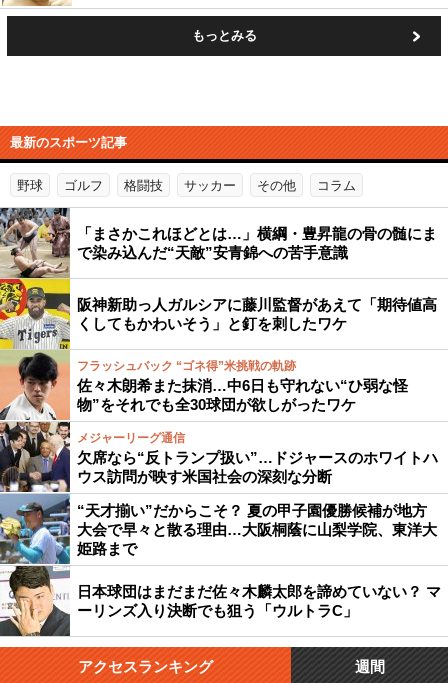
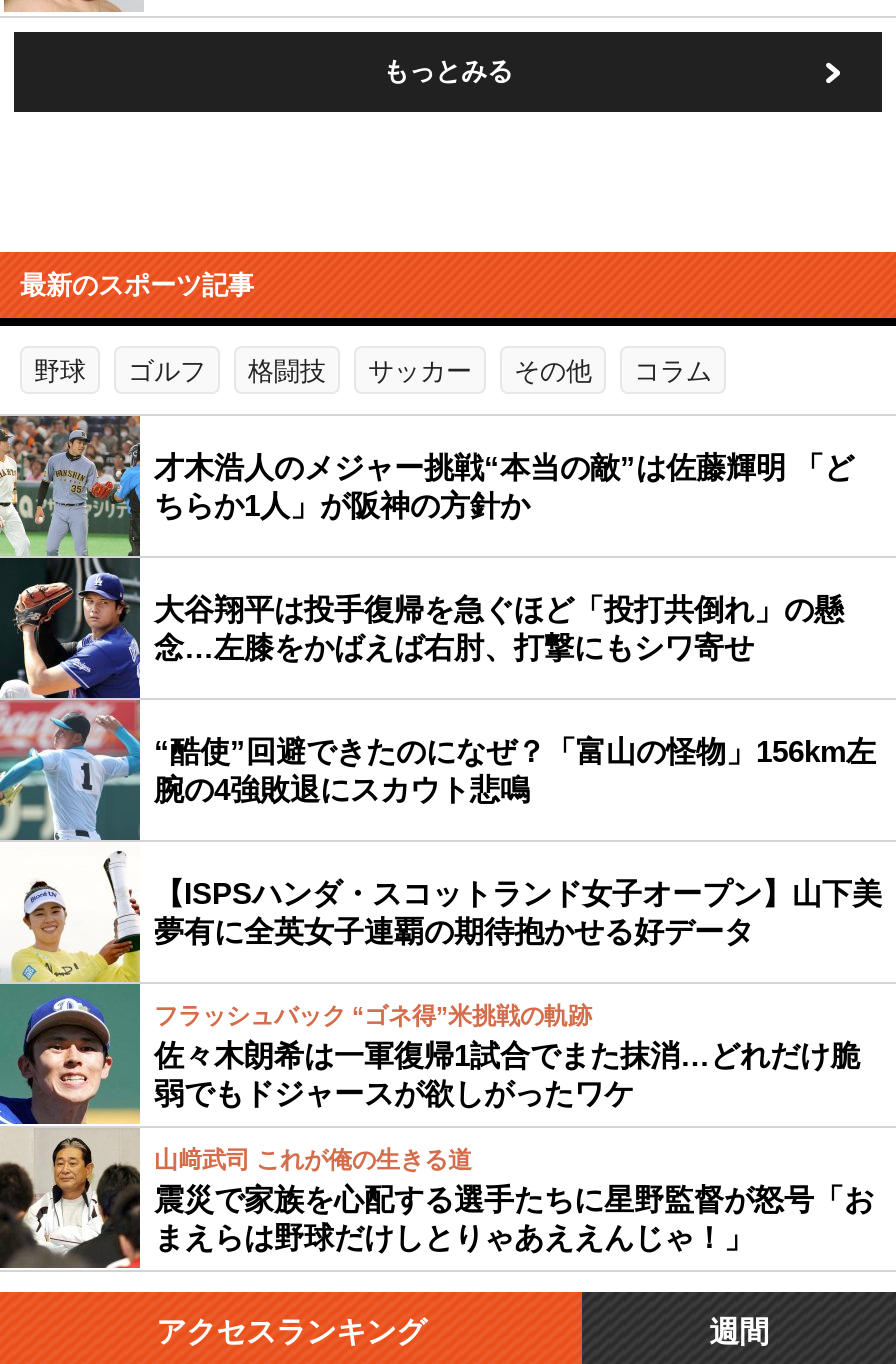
[3,208,437,637] [image] | 「まさかこれほどとは…」横綱・豊昇龍の骨の髄にま | で染み込んだ“天敵”安青錦への苦手意識 | 阪神新助っ人ガルシアに藤川監督があえて「期待値高 | くしてもかわいそう」と釘を刺したワケ -> [6,414,882,1270] [image] | 才木浩人のメジャー挑戦“本当の敵”は佐藤輝明 「ど | ちらか1人」が阪神の方針か | 大谷翔平は投手復帰を急ぐほど「投打共倒れ」の懸 | 念…左膝をかばえば右肘、打撃にもシワ寄せ | “酷使”回避できたのになぜ？「富山の怪物」156km左 | 腕の4強敗退にスカウト悲鳴 | 【ISPSハンダ・スコットランド女子オープン】山下美 | 夢有に全英女子連覇の期待抱かせる好データ
moved [77,359,296,373] -> [154,1002,592,1030]: フラッシュバック “ゴネ得”米挑戦の軌跡
[77,377,441,619] 佐々木朗希また抹消…中6日も守れない“ひ弱な怪 | 物”をそれでも全30球団が欲しがったワケ | メジャーリーグ通信 | 欠席なら“反トランプ扱い”…ドジャースのホワイトハ | ウス訪問が映す米国社会の深刻な分断 | “天才揃い”だからこそ？ 夏の甲子園優勝候補が地方 | 大会で早々と散る理由…大阪桐蔭に山梨学院、東洋大 | 姫路まで | 日本球団はまだまだ佐々木麟太郎を諦めていない？ マ | ーリンズ入り決断でも狙う「ウルトラC」 -> [154,1038,874,1254] 佐々木朗希は一軍復帰1試合でまた抹消…どれだけ脆 | 弱でもドジャースが欲しがったワケ | 山﨑武司 これが俺の生きる道 | 震災で家族を心配する選手たちに星野監督が怒号「お | まえらは野球だけしとりゃあええんじゃ！」

